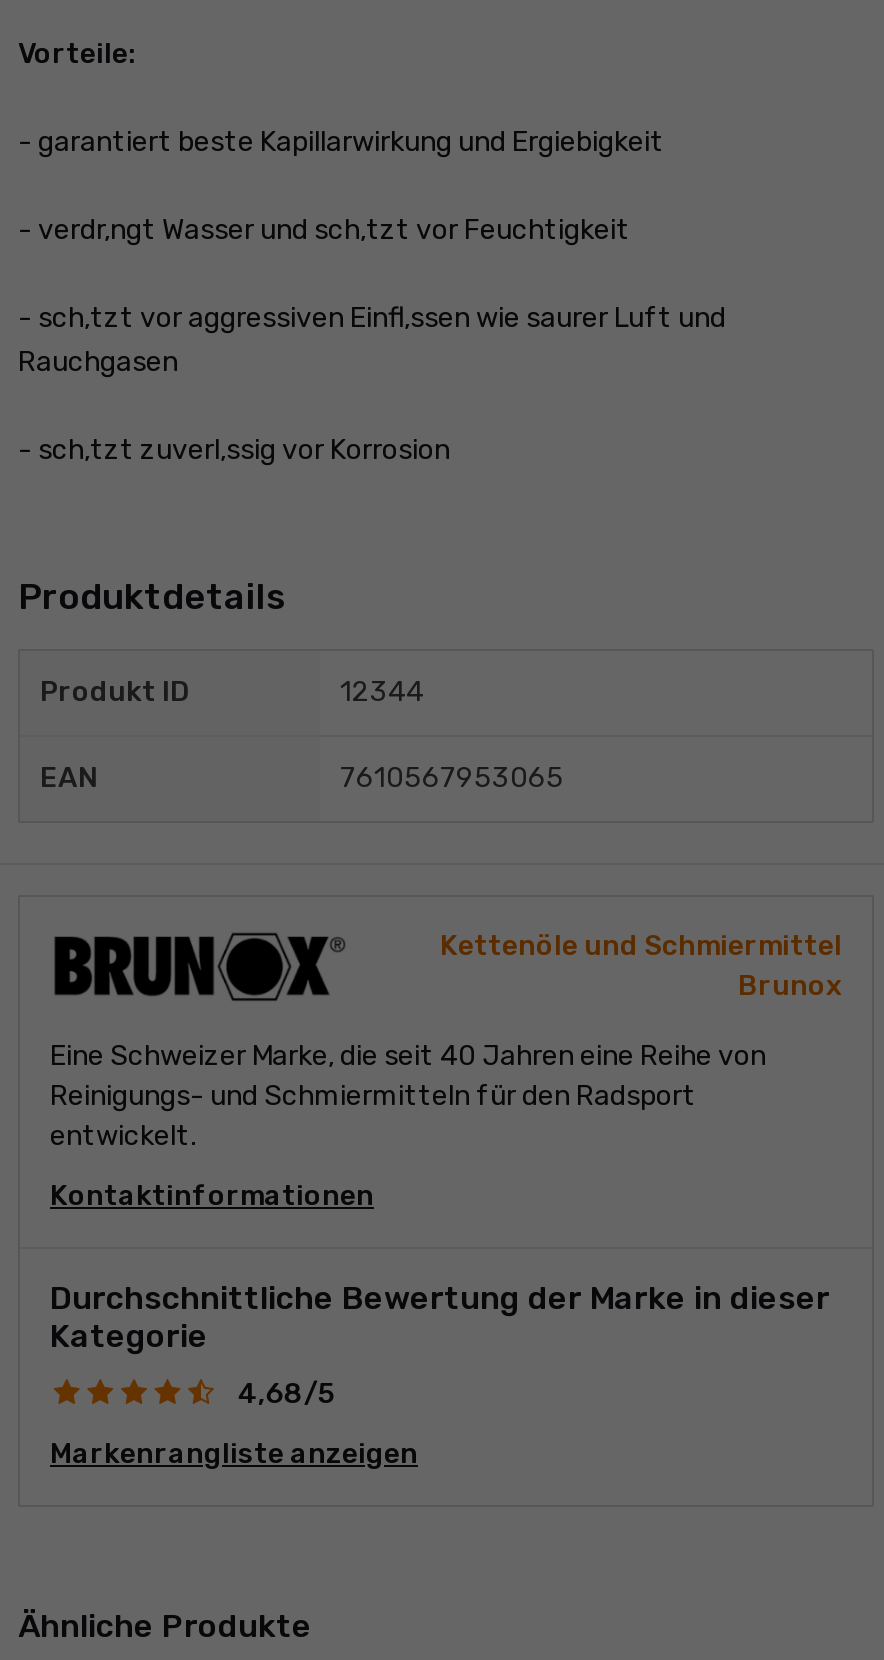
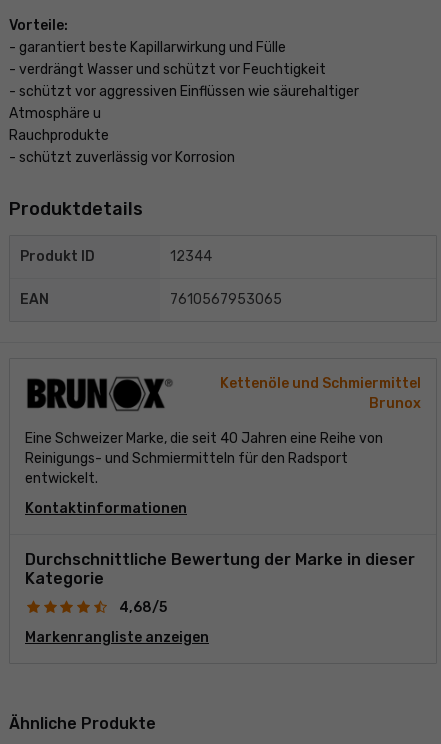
[18,125,726,467] - garantiert beste Kapillarwirkung und Ergiebigkeit | - verdr‚ngt Wasser und sch‚tzt vor Feuchtigkeit | - sch‚tzt vor aggressiven Einfl‚ssen wie saurer Luft und | Rauchgasen | - sch‚tzt zuverl‚ssig vor Korrosion -> [9,39,359,166] - garantiert beste Kapillarwirkung und Fülle | - verdrängt Wasser und schützt vor Feuchtigkeit | - schützt vor aggressiven Einflüssen wie säurehaltiger | Atmosphäre u | Rauchprodukte | - schützt zuverlässig vor Korrosion

